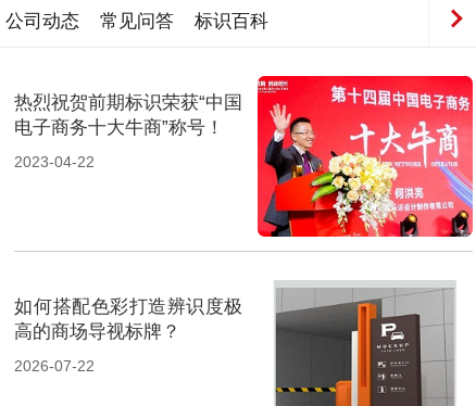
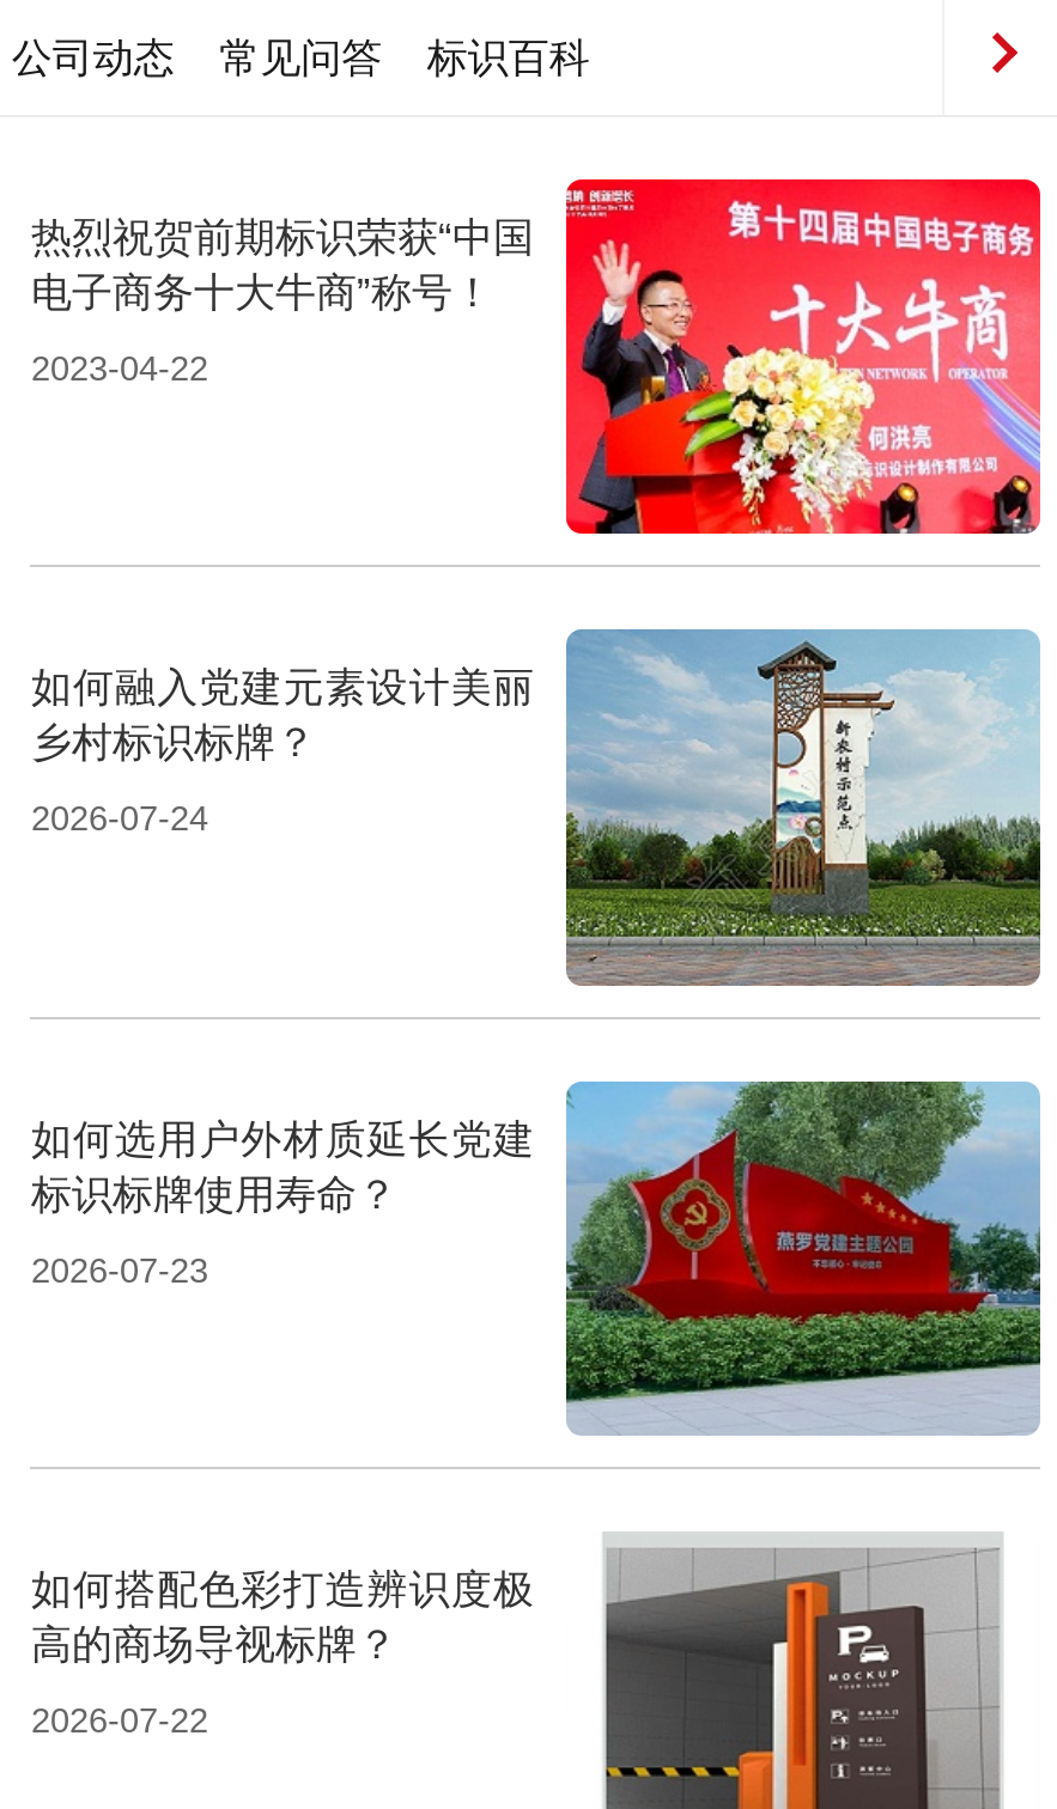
none -> [31,627,1043,988] [image] | 如何融入党建元素设计美丽 | 乡村标识标牌？ | 2026-07-24
none -> [31,1079,1043,1436] [image] | 如何选用户外材质延长党建 | 标识标牌使用寿命？ | 2026-07-23

